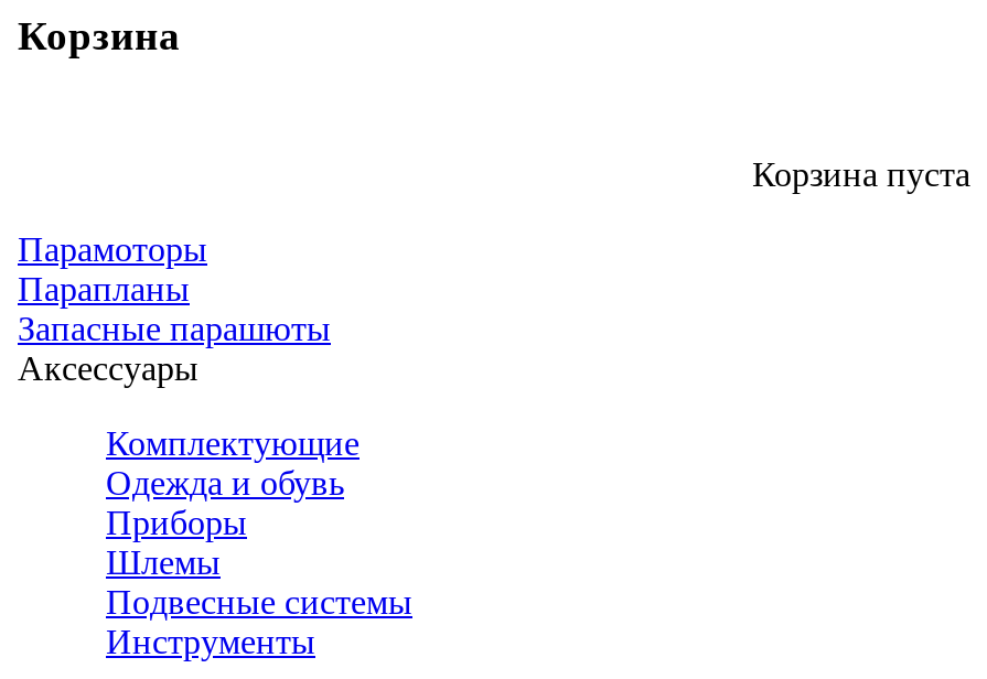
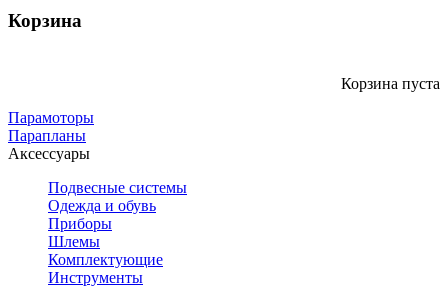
[18,311,331,348] Запасные парашюты -> none
moved [106,425,360,463] -> [48,251,163,268]: Комплектующие
moved [106,584,412,621] -> [48,179,187,196]: Подвесные системы

